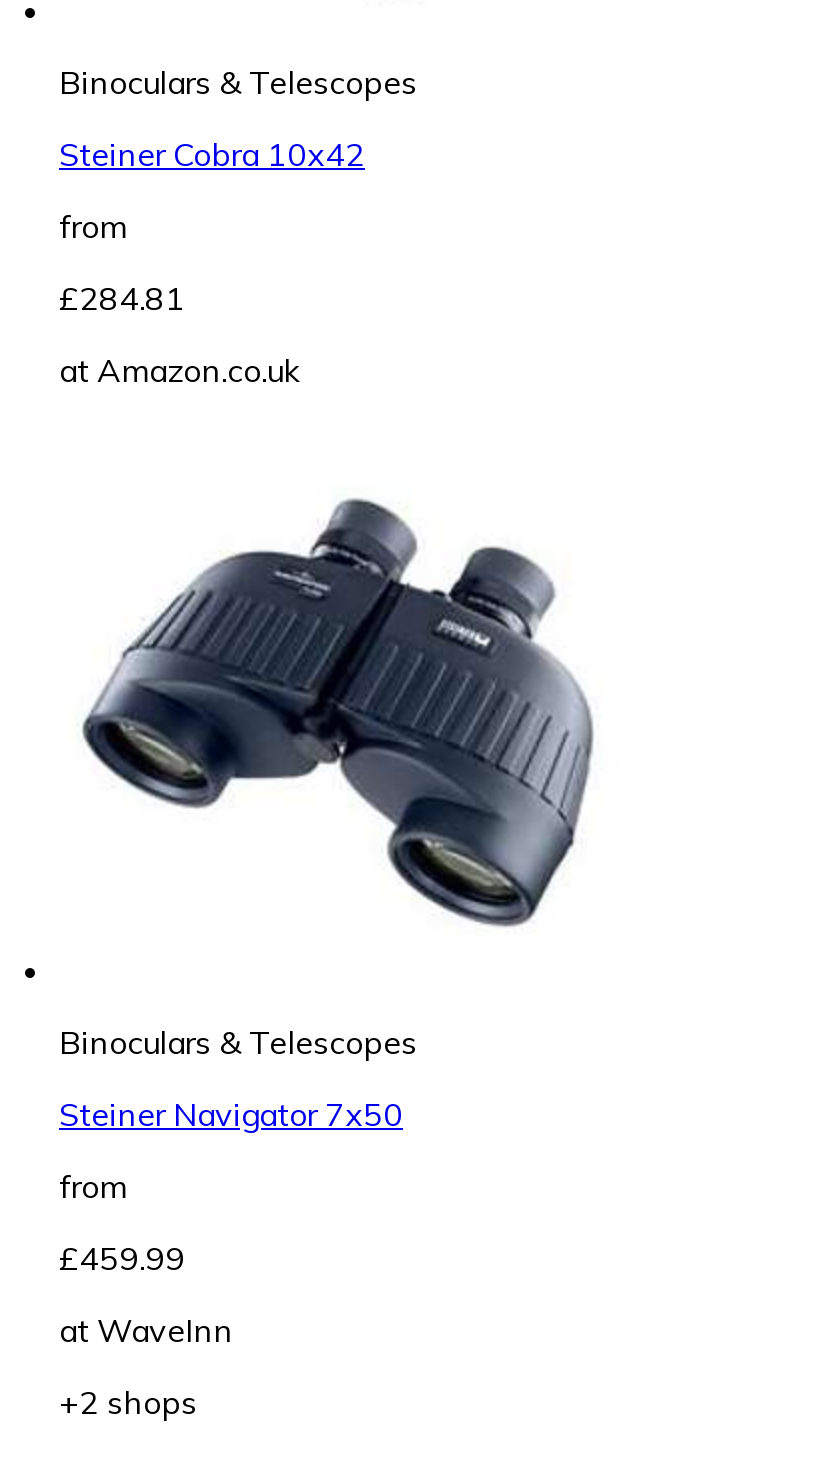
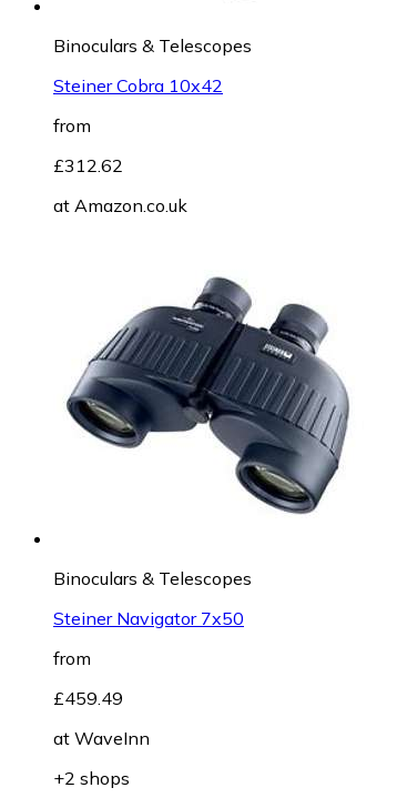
[59,278,185,318] £284.81 -> [53,154,123,176] £312.62
[59,1238,185,1278] £459.99 -> [53,687,123,709] £459.49

